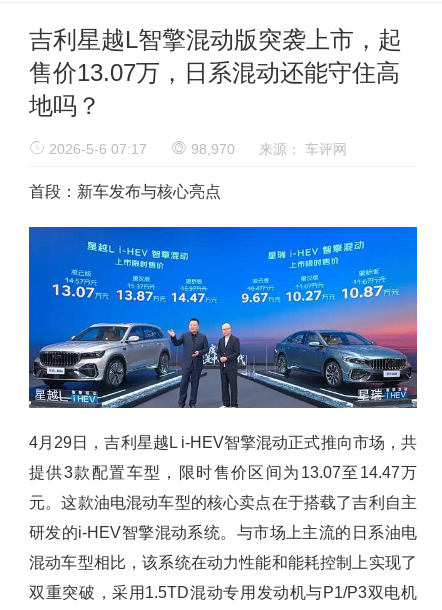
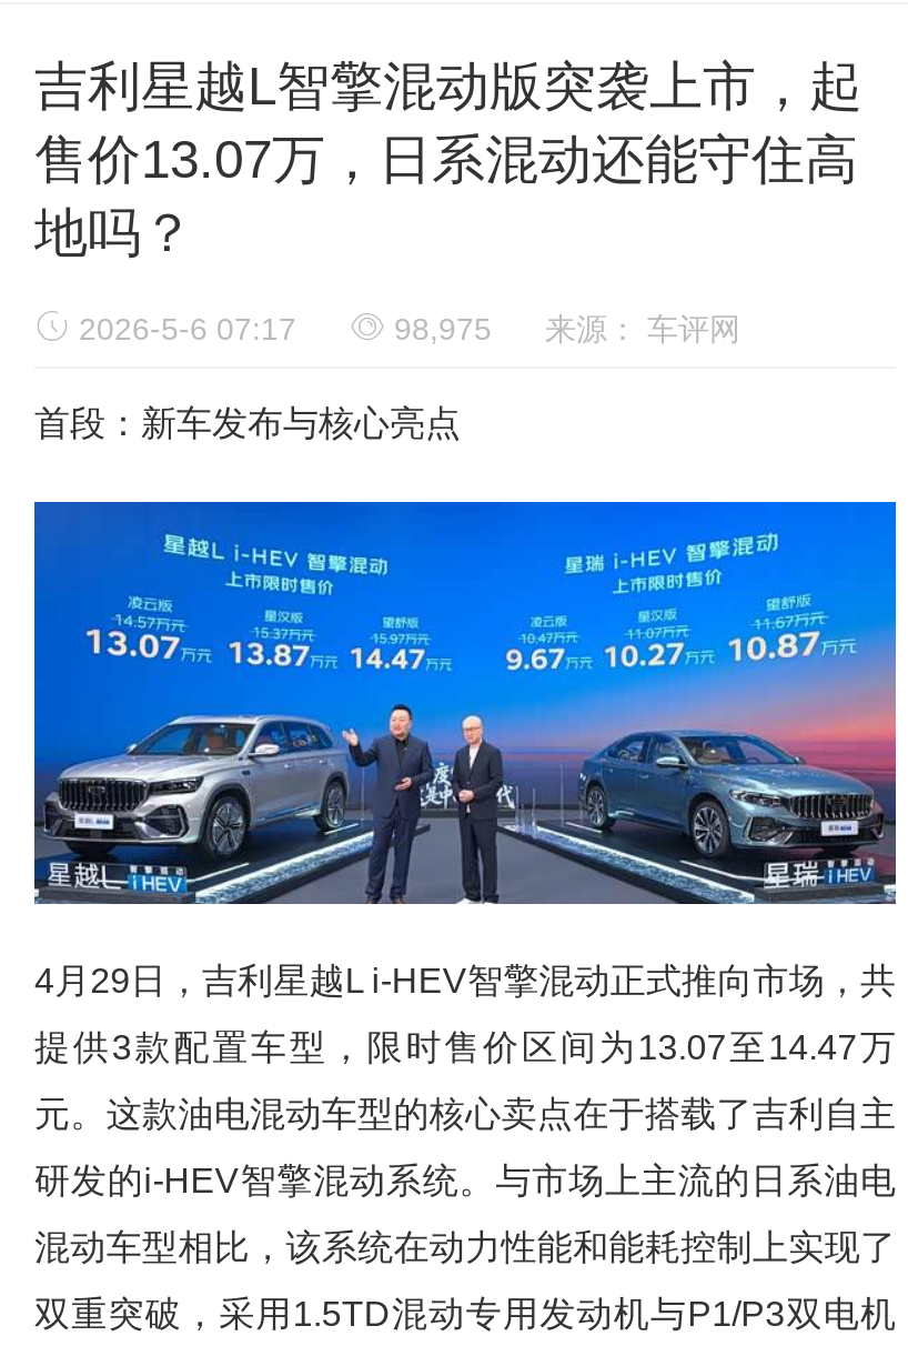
[187,141,347,157] 98,970 来源：车评网 -> [385,311,740,346] 98,975 来源：车评网

